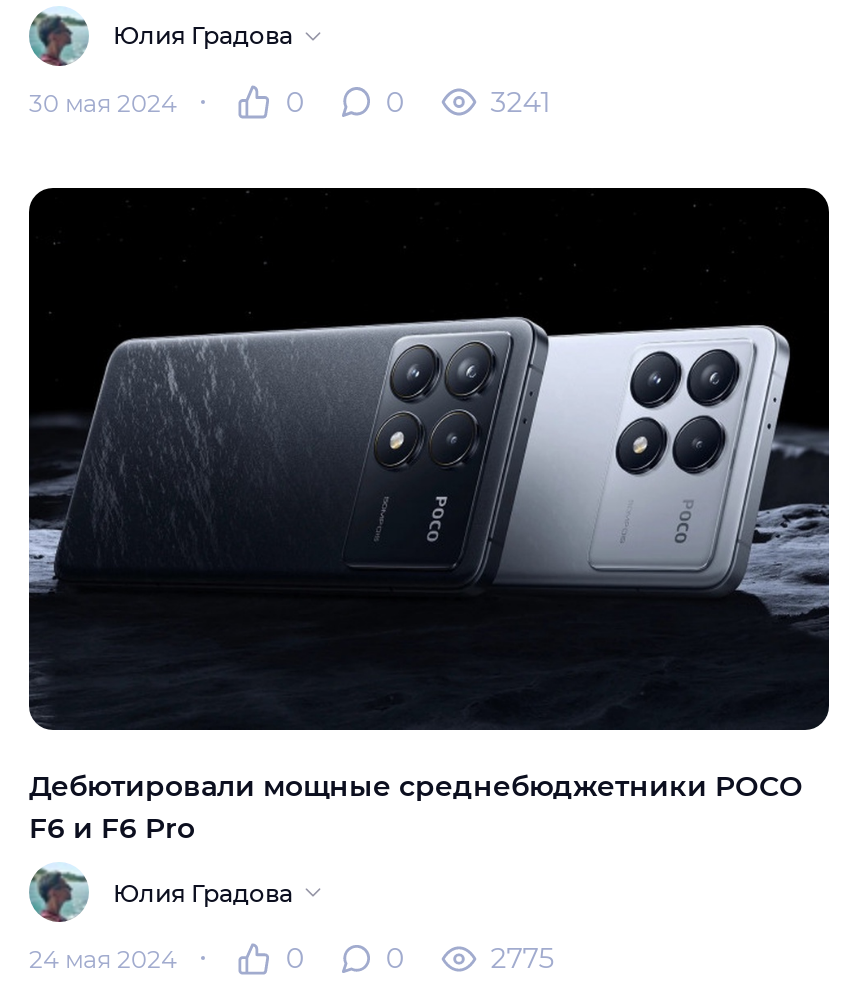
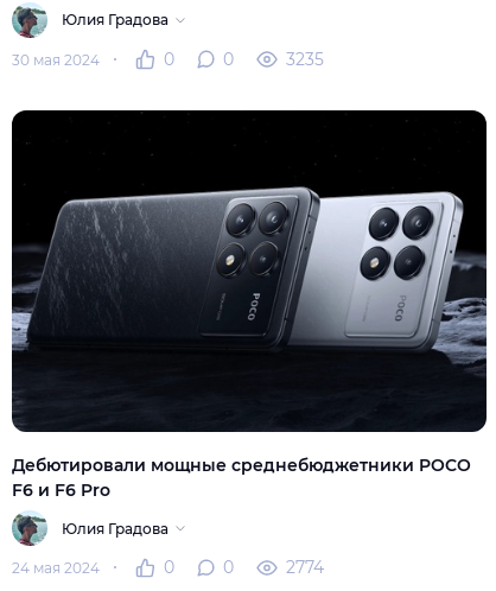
[491,84,551,120] 3241 -> [286,49,324,70] 3235
[491,941,555,977] 2775 -> [286,557,324,578] 2774

